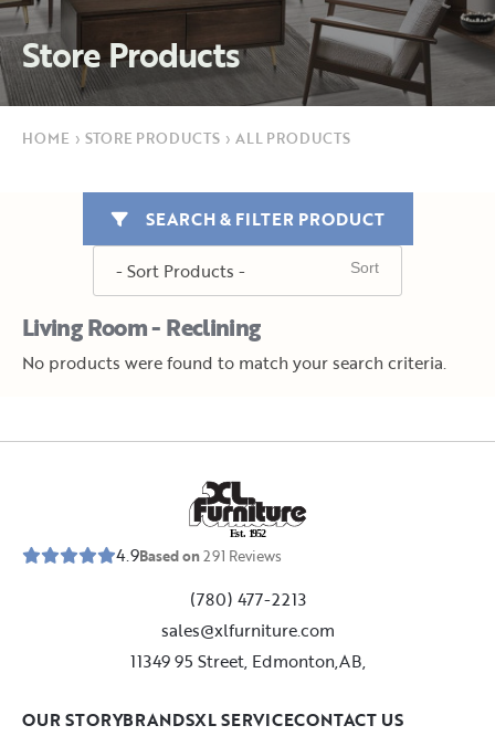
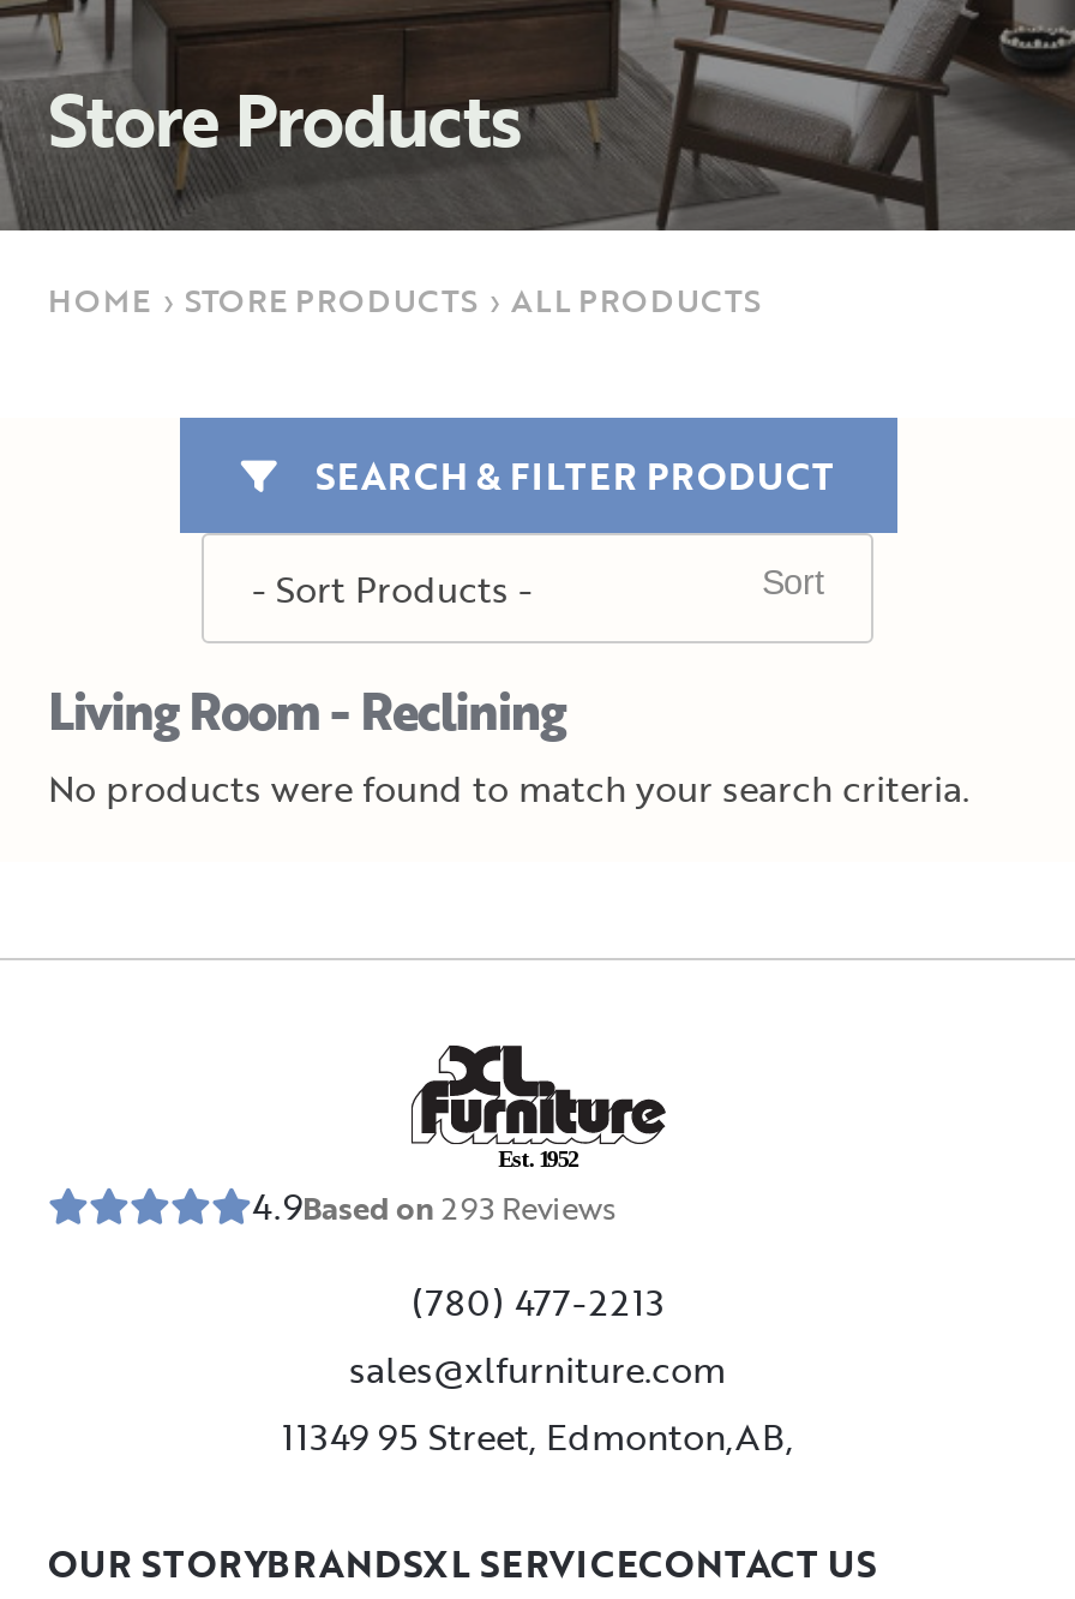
[116,543,282,567] 4.9Based on 291 Reviews -> [252,1179,617,1232] 4.9Based on 293 Reviews

